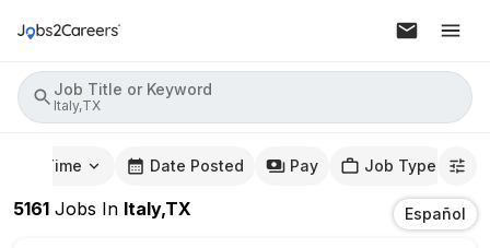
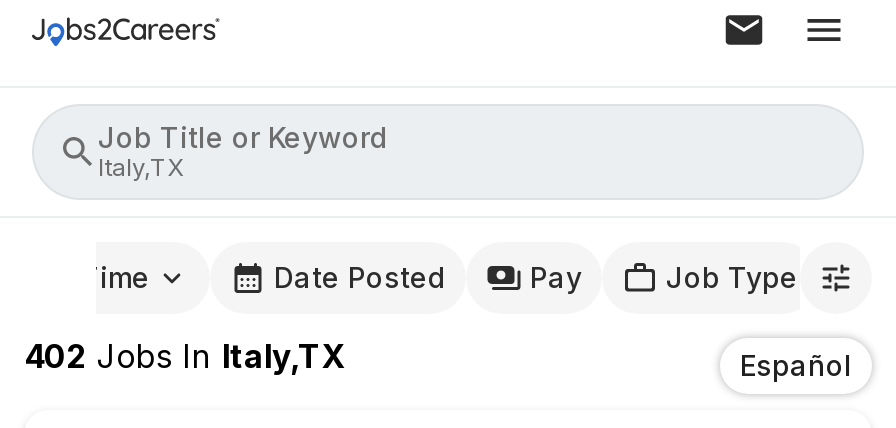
[13,198,191,220] 5161 Jobs In Italy,TX -> [24,336,346,376] 402 Jobs In Italy,TX

